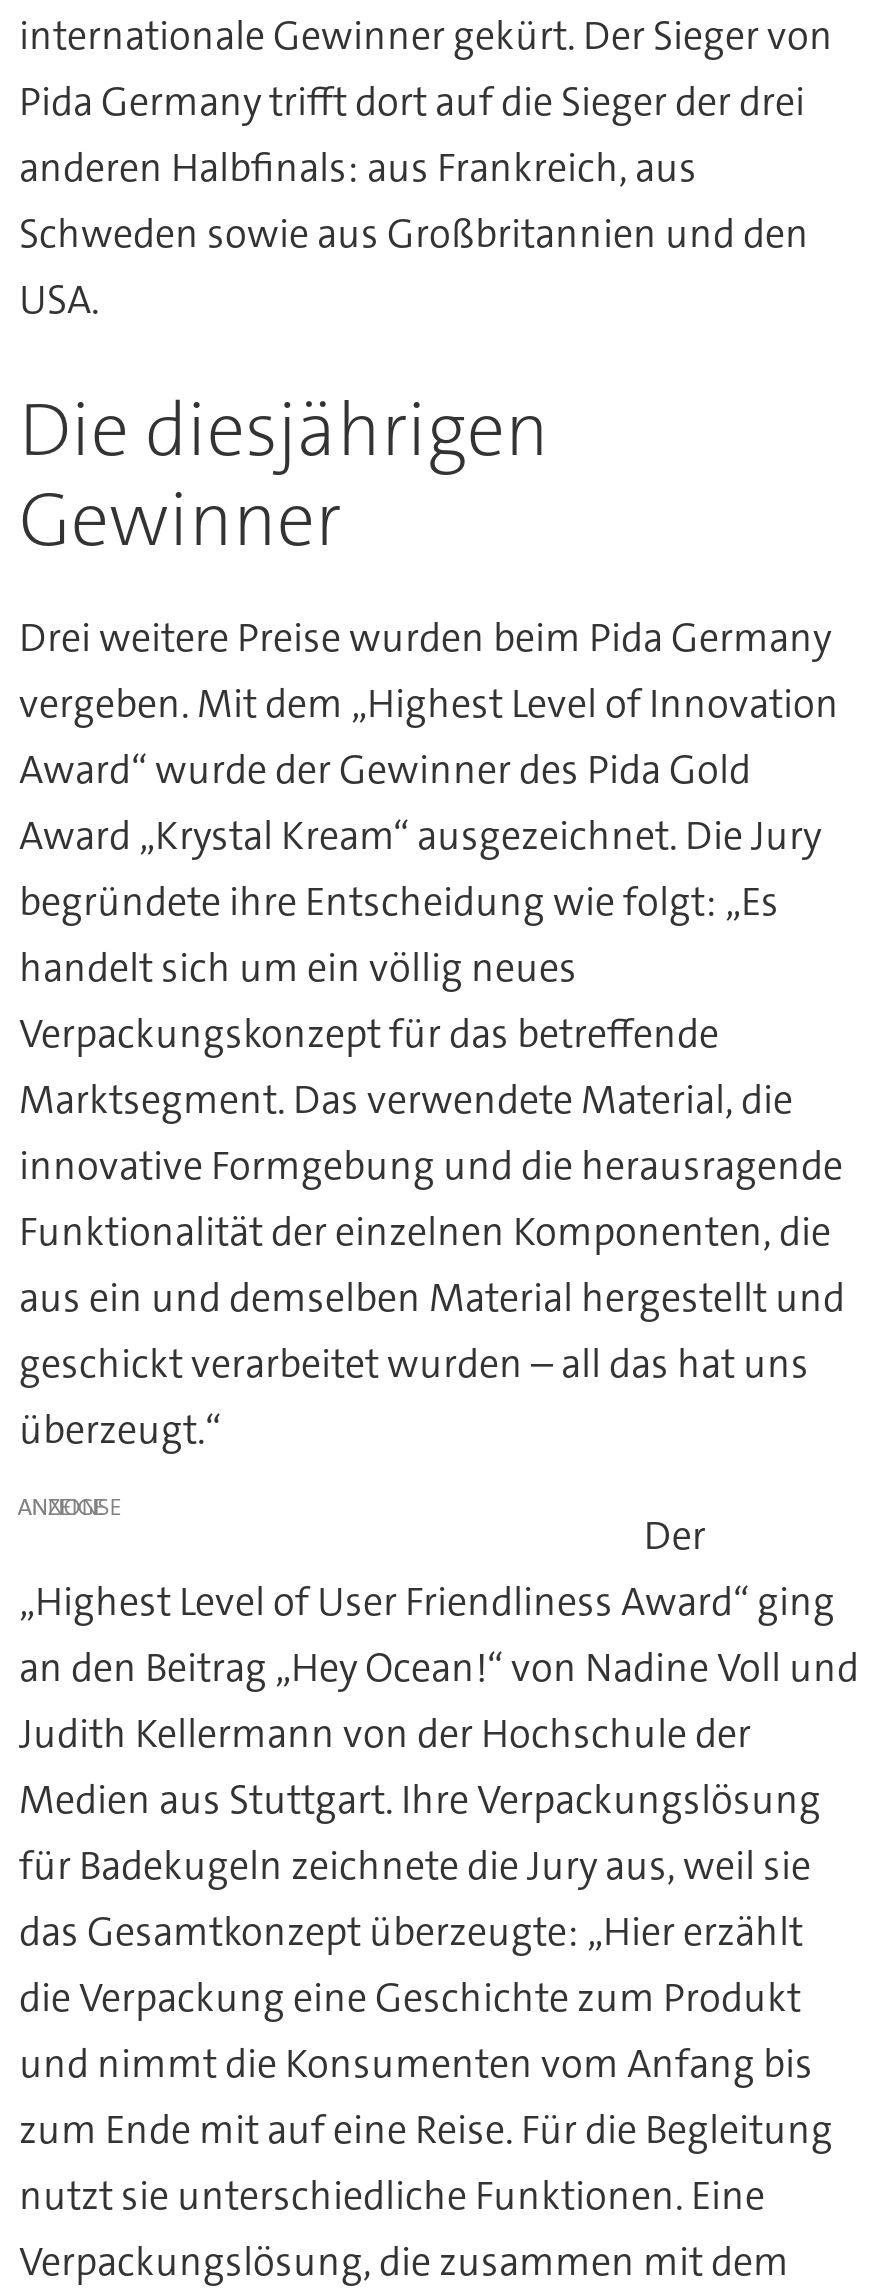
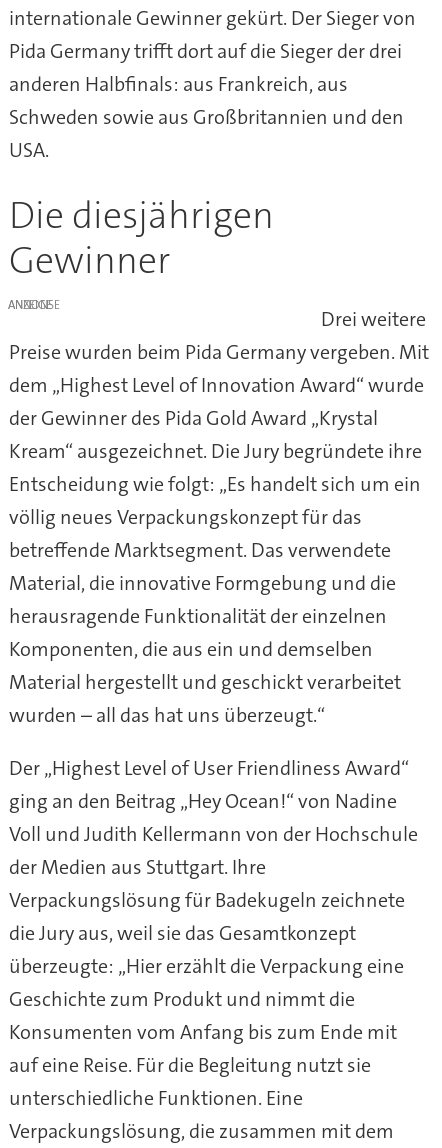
[19,611,845,1455] Drei weitere Preise wurden beim Pida Germany | vergeben. Mit dem „Highest Level of Innovation | Award“ wurde der Gewinner des Pida Gold | Award „Krystal Kream“ ausgezeichnet. Die Jury | begründete ihre Entscheidung wie folgt: „Es | handelt sich um ein völlig neues | Verpackungskonzept für das betreffende | Marktsegment. Das verwendete Material, die | innovative Formgebung und die herausragende | Funktionalität der einzelnen Komponenten, die | aus ein und demselben Material hergestellt und | geschickt verarbeitet wurden – all das hat uns | überzeugt.“ -> none
moved [17,1491,105,1523] -> [8,297,52,313]: ANZEIGE
[19,1509,859,2221] Der | „Highest Level of User Friendliness Award“ ging | an den Beitrag „Hey Ocean!“ von Nadine Voll und | Judith Kellermann von der Hochschule der | Medien aus Stuttgart. Ihre Verpackungslösung | für Badekugeln zeichnete die Jury aus, weil sie | das Gesamtkonzept überzeugte: „Hier erzählt | die Verpackung eine Geschichte zum Produkt | und nimmt die Konsumenten vom Anfang bis | zum Ende mit auf eine Reise. Für die Begleitung | nutzt sie unterschiedliche Funktionen. Eine -> [9,306,429,1111] Drei weitere | Preise wurden beim Pida Germany vergeben. Mit | dem „Highest Level of Innovation Award“ wurde | der Gewinner des Pida Gold Award „Krystal | Kream“ ausgezeichnet. Die Jury begründete ihre | Entscheidung wie folgt: „Es handelt sich um ein | völlig neues Verpackungskonzept für das | betreffende Marktsegment. Das verwendete | Material, die innovative Formgebung und die | herausragende Funktionalität der einzelnen | Komponenten, die aus ein und demselben | Material hergestellt und geschickt verarbeitet | wurden – all das hat uns überzeugt.“ | Der „Highest Level of User Friendliness Award“ | ging an den Beitrag „Hey Ocean!“ von Nadine | Voll und Judith Kellermann von der Hochschule | der Medien aus Stuttgart. Ihre | Verpackungslösung für Badekugeln zeichnete | die Jury aus, weil sie das Gesamtkonzept | überzeugte: „Hier erzählt die Verpackung eine | Geschichte zum Produkt und nimmt die | Konsumenten vom Anfang bis zum Ende mit | auf eine Reise. Für die Begleitung nutzt sie | unterschiedliche Funktionen. Eine

